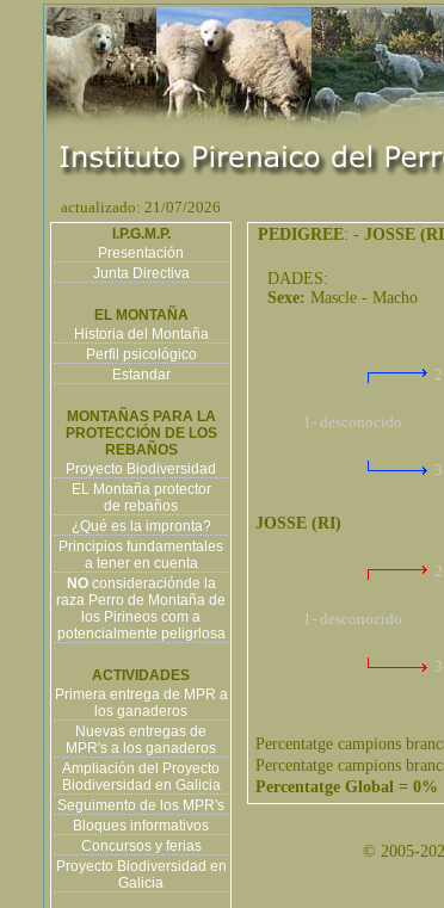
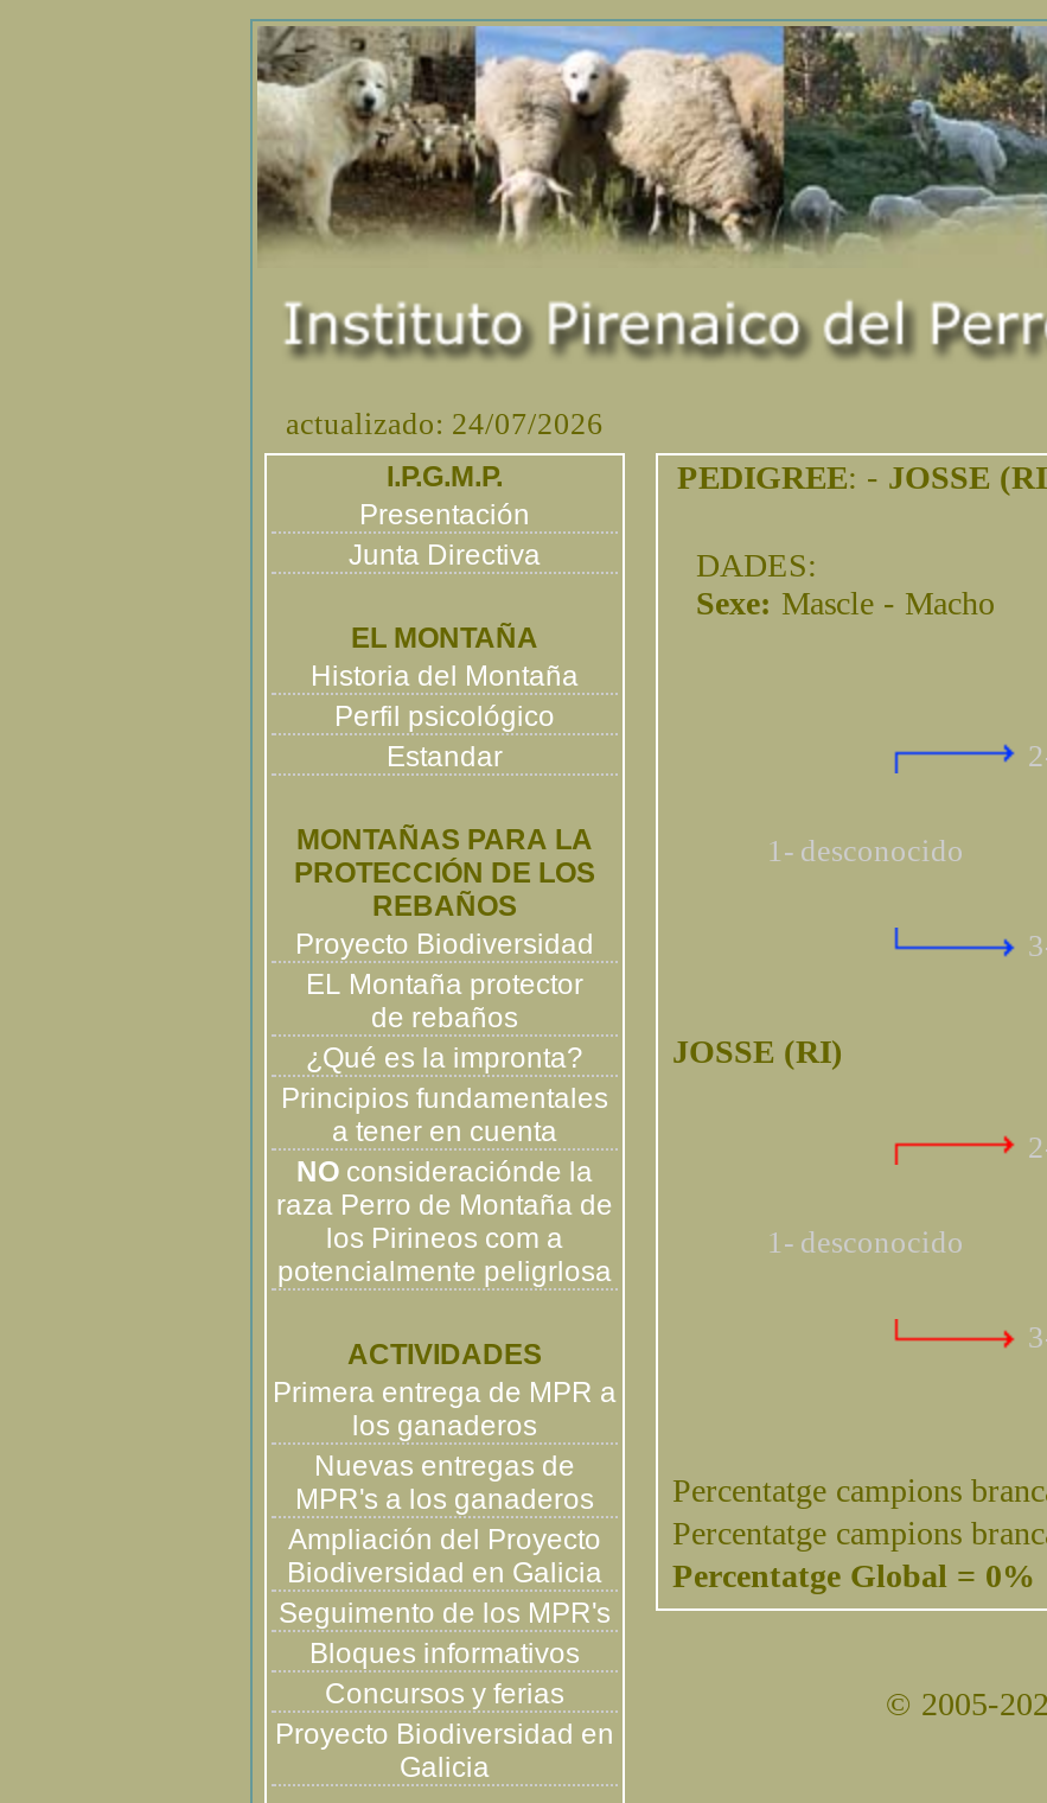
[50,198,221,216] actualizado: 21/07/2026 -> [264,406,604,441] actualizado: 24/07/2026

